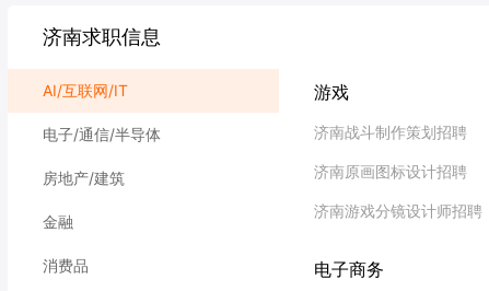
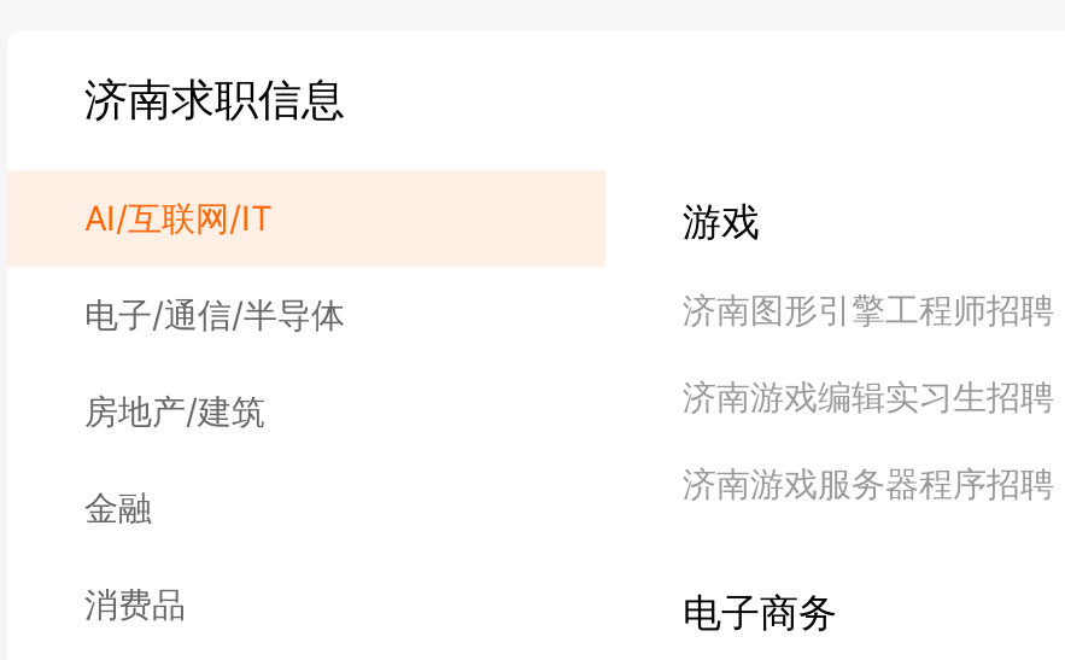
[314,123,467,141] 济南战斗制作策划招聘 -> [683,288,1054,329] 济南图形引擎工程师招聘
[314,162,467,181] 济南原画图标设计招聘 -> [683,375,1054,416] 济南游戏编辑实习生招聘
[314,201,482,220] 济南游戏分镜设计师招聘 -> [683,462,1054,503] 济南游戏服务器程序招聘

